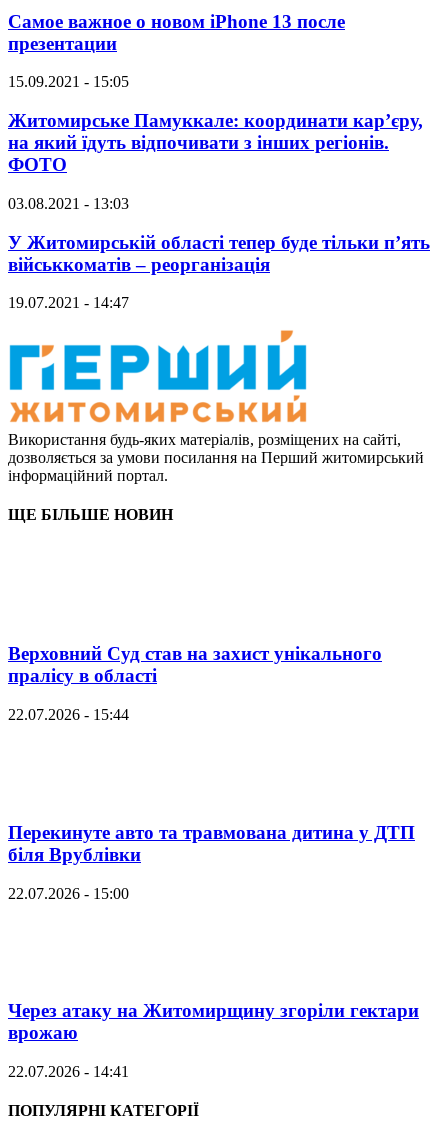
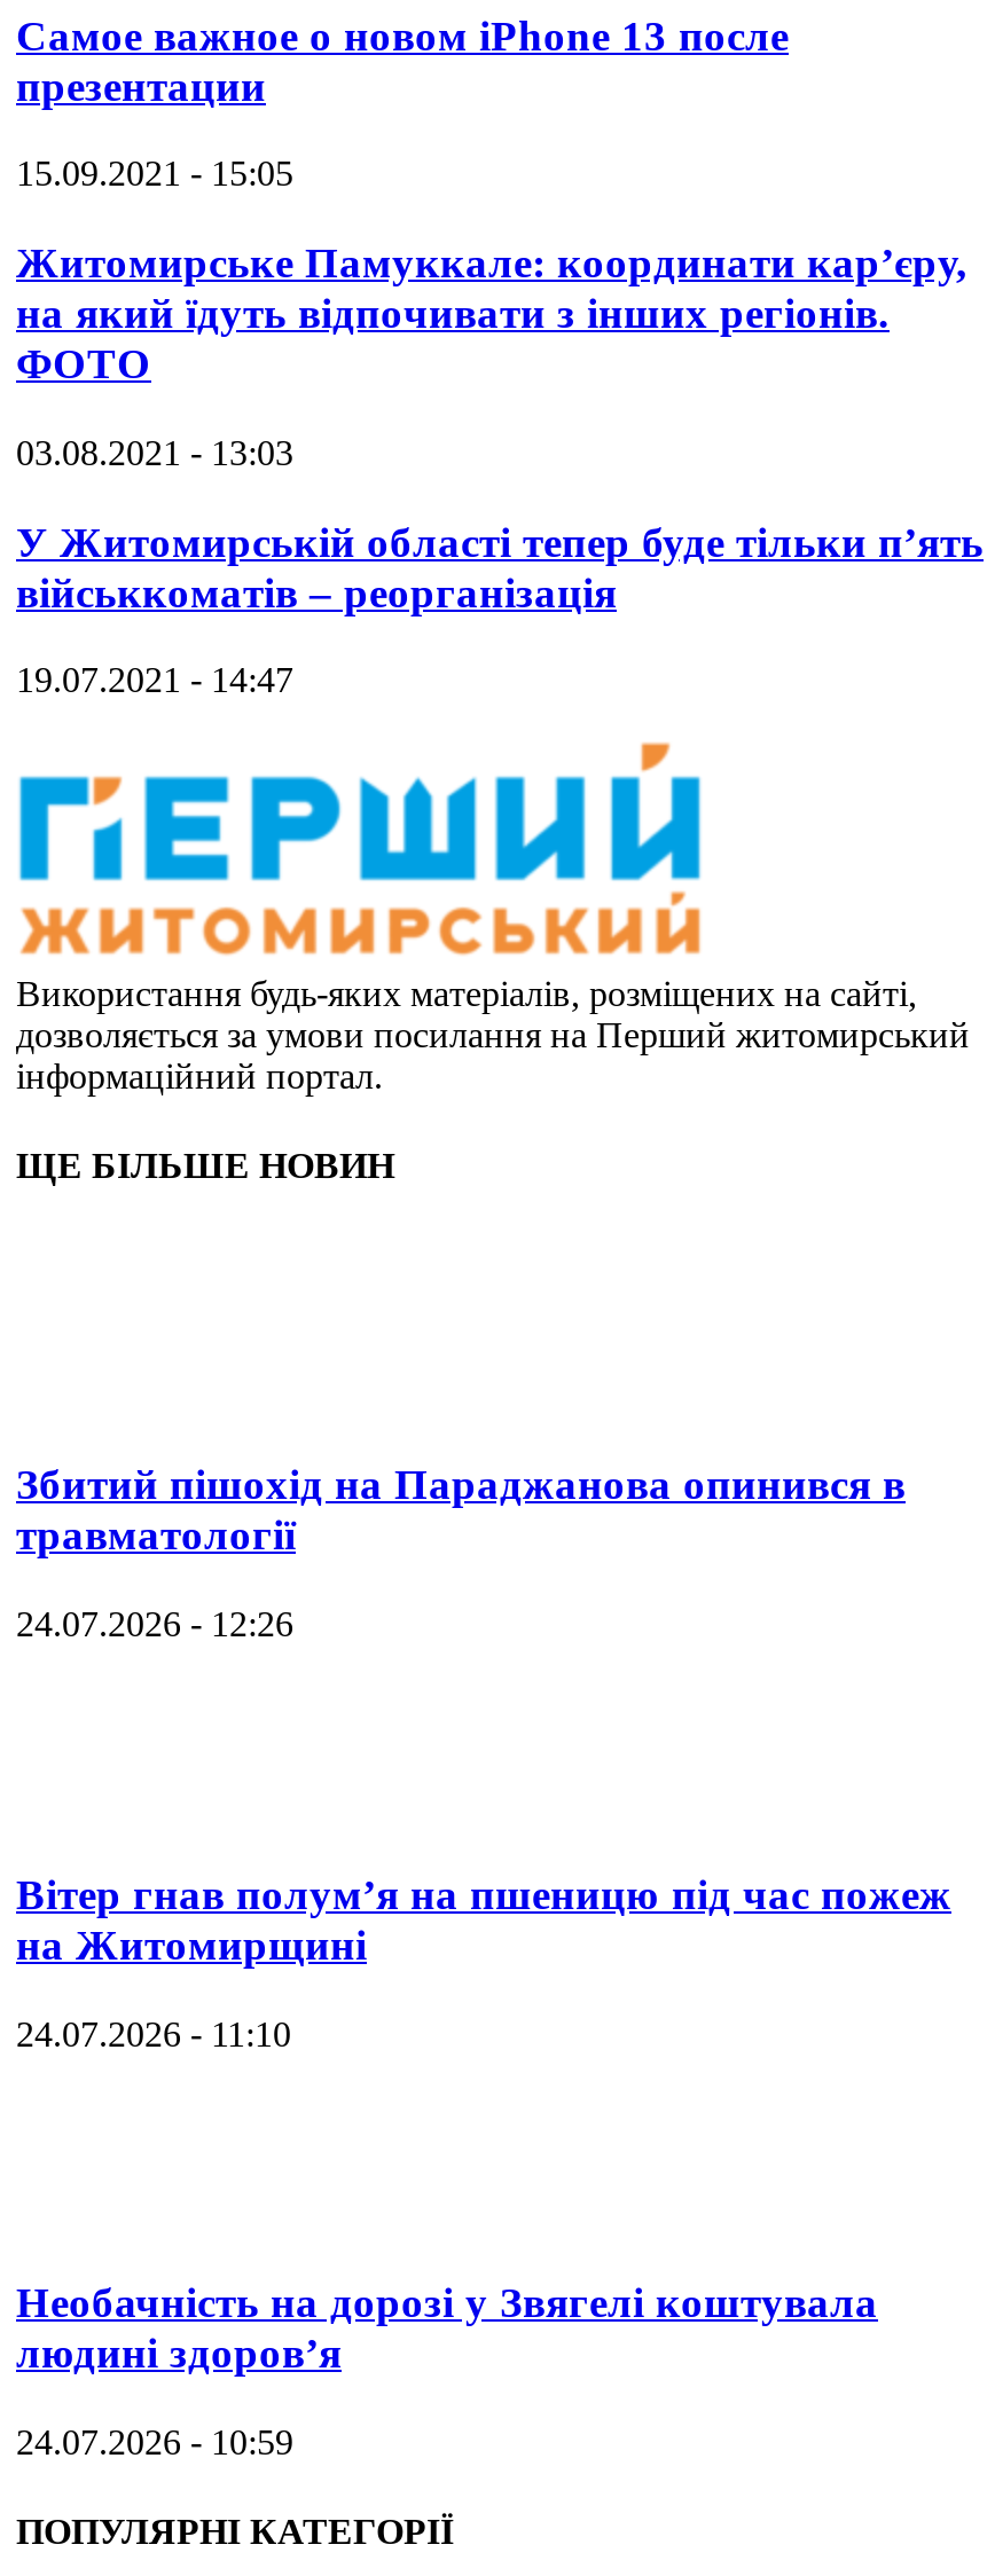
[8,643,382,686] Верховний Суд став на захист унікального | пралісу в області -> [16,1461,906,1560] Збитий пішохід на Параджанова опинився в | травматології
[8,706,129,723] 22.07.2026 - 15:44 -> [16,1605,293,1644] 24.07.2026 - 12:26
[8,822,415,865] Перекинуте авто та травмована дитина у ДТП | біля Врублівки -> [16,1870,951,1968] Вітер гнав полум’я на пшеницю під час пожеж | на Житомирщині
[8,885,129,902] 22.07.2026 - 15:00 -> [16,2014,291,2053] 24.07.2026 - 11:10
[8,1000,419,1043] Через атаку на Житомирщину згоріли гектари | врожаю -> [16,2279,878,2377] Необачність на дорозі у Звягелі коштувала | людині здоров’я
[8,1063,129,1080] 22.07.2026 - 14:41 -> [16,2423,293,2462] 24.07.2026 - 10:59

